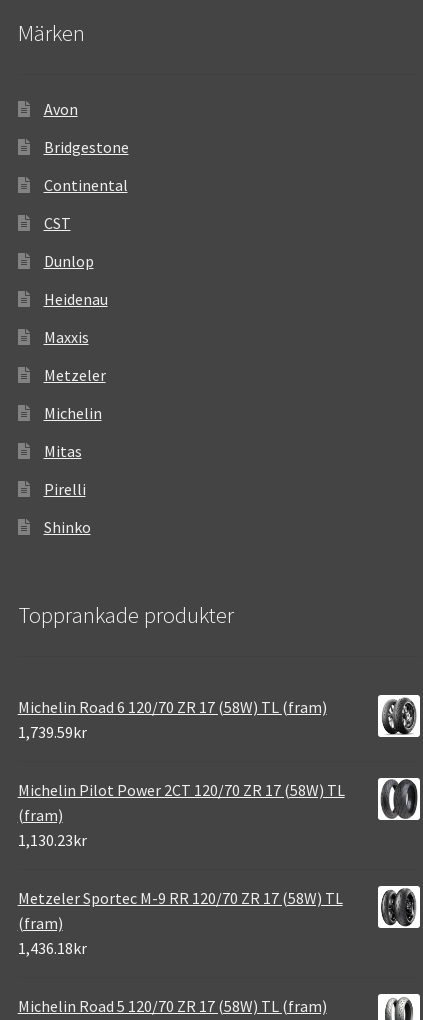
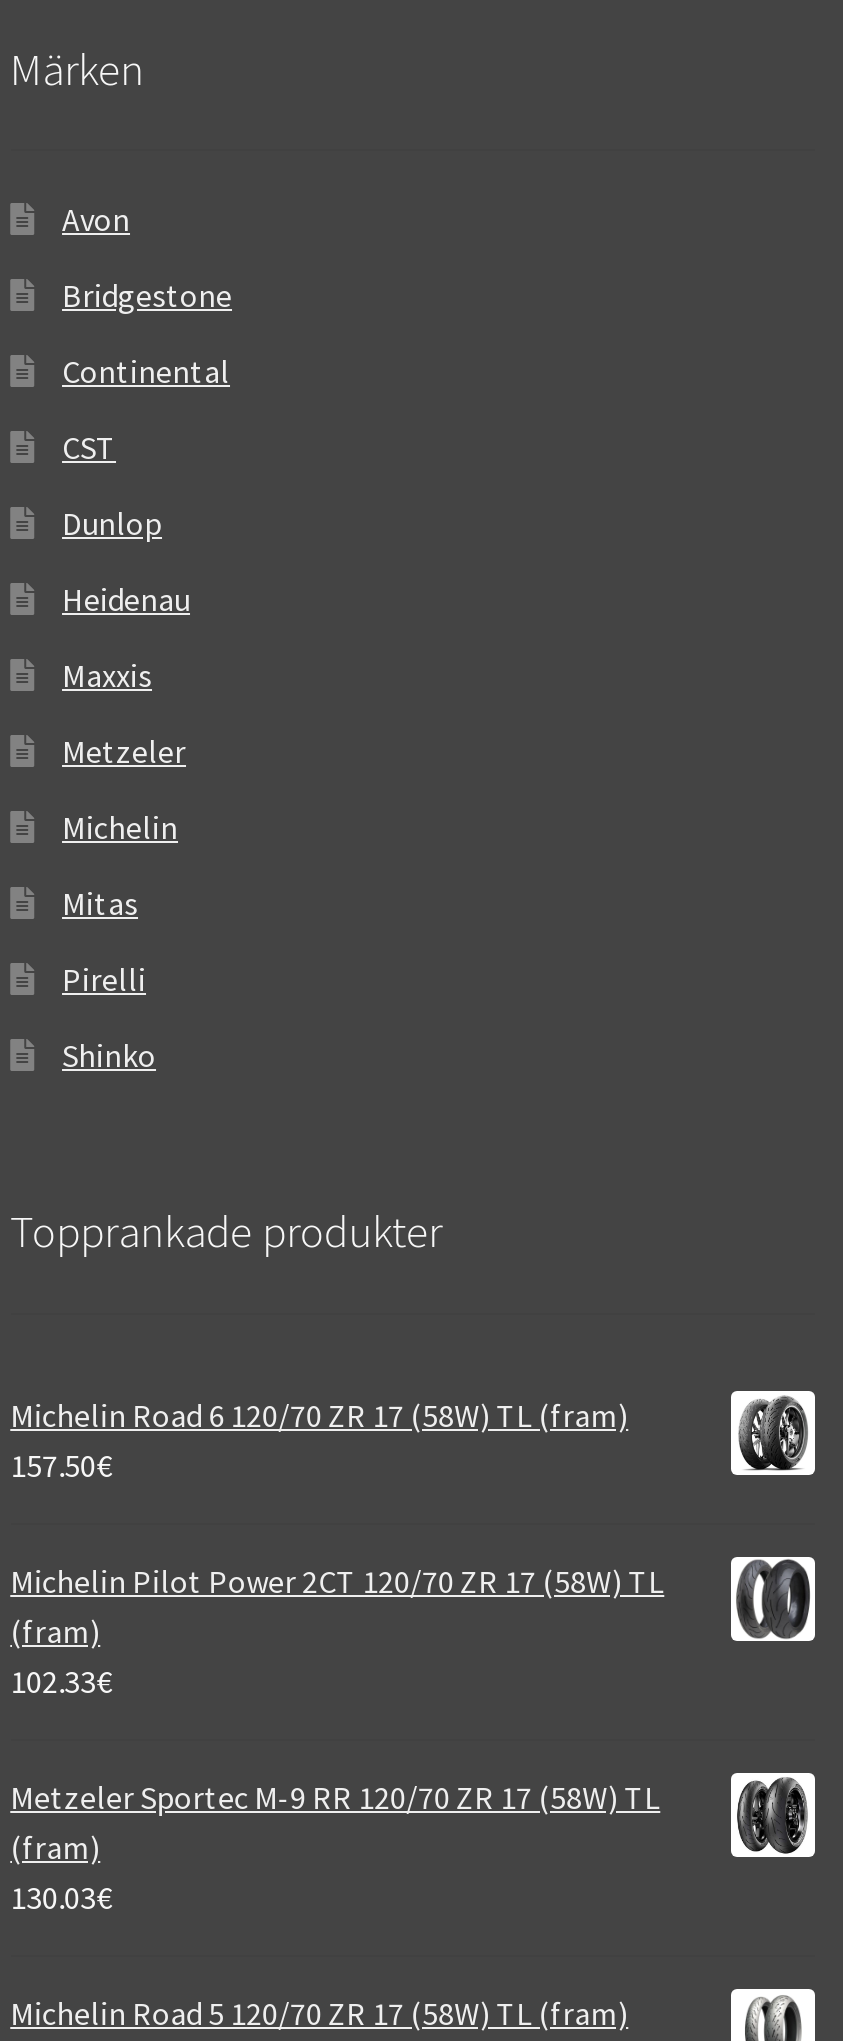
[18,722,87,742] 1,739.59kr -> [10,1445,112,1485] 157.50€
[18,830,87,850] 1,130.23kr -> [10,1661,112,1701] 102.33€
[18,938,87,958] 1,436.18kr -> [10,1877,112,1917] 130.03€

